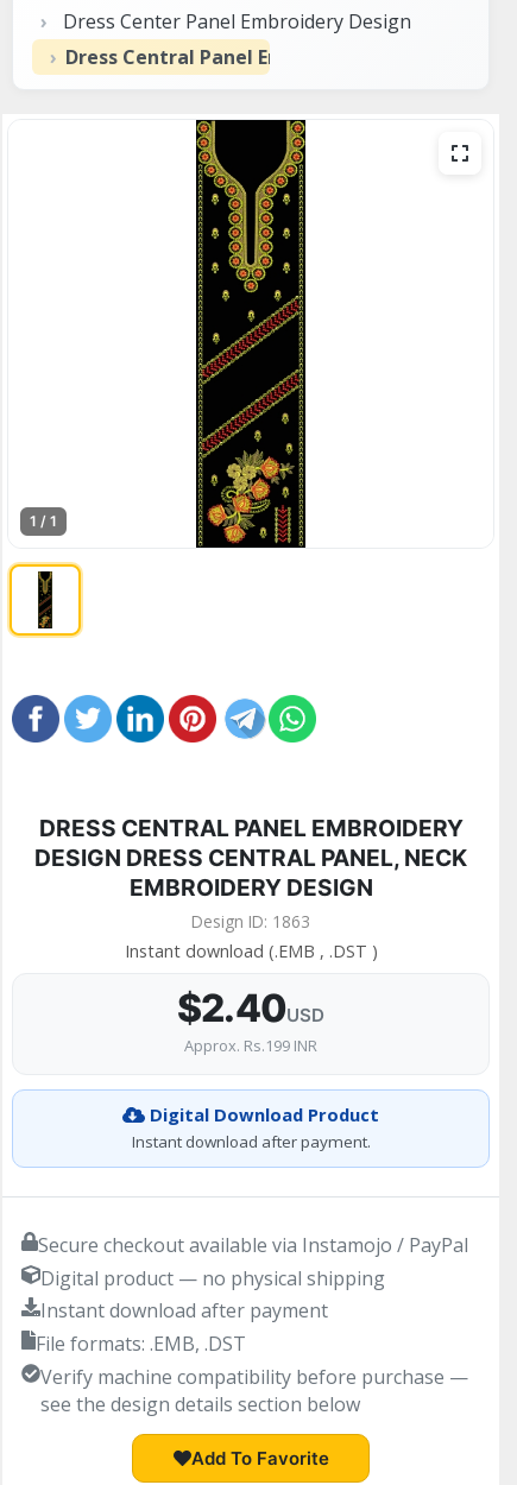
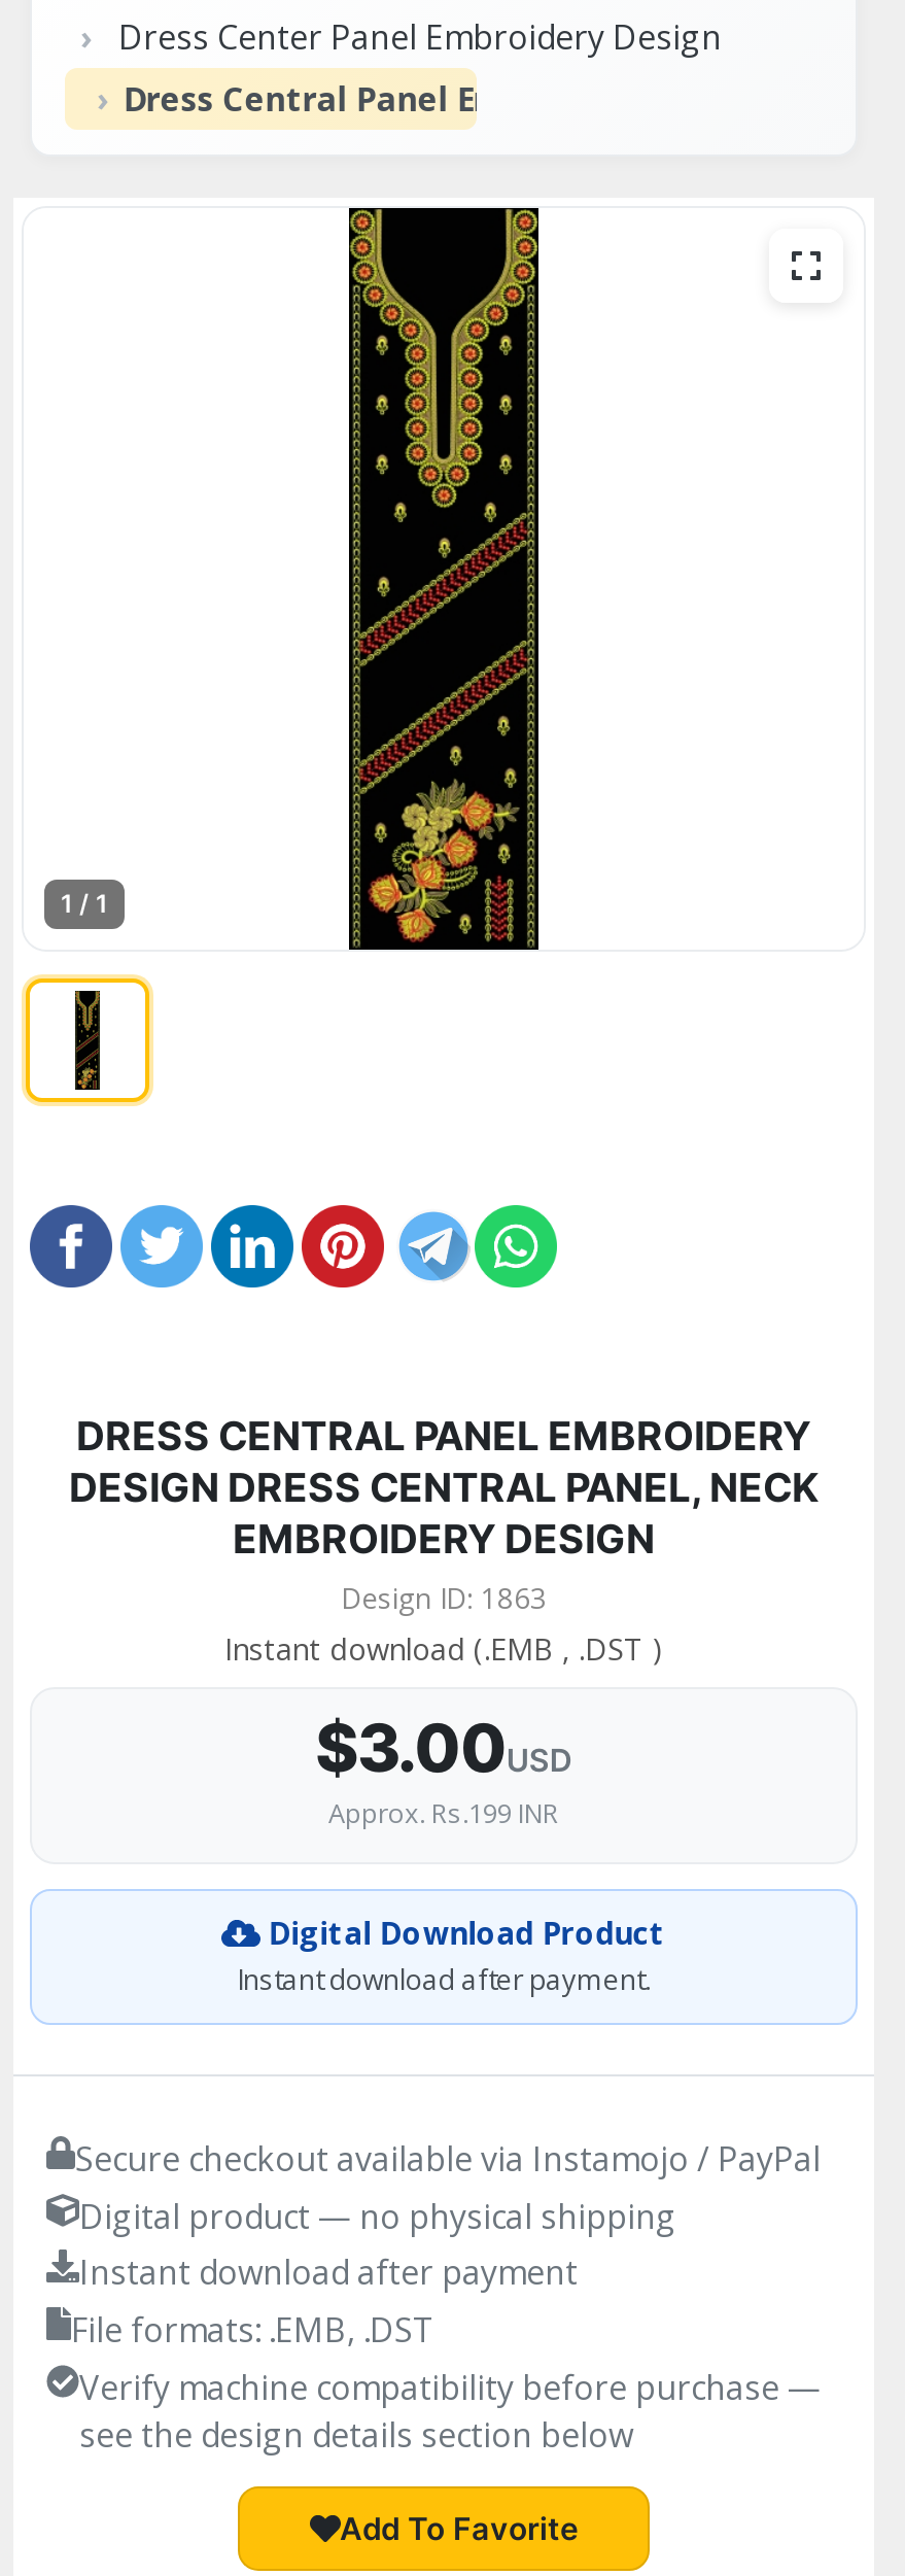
[177,985,325,1032] $2.40USD -> [315,1709,572,1789] $3.00USD

